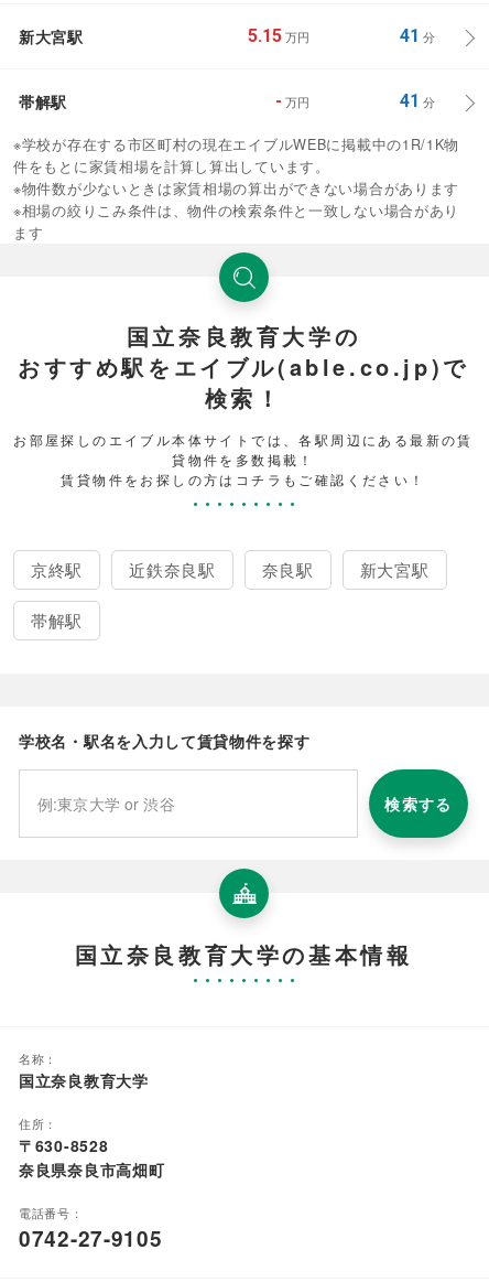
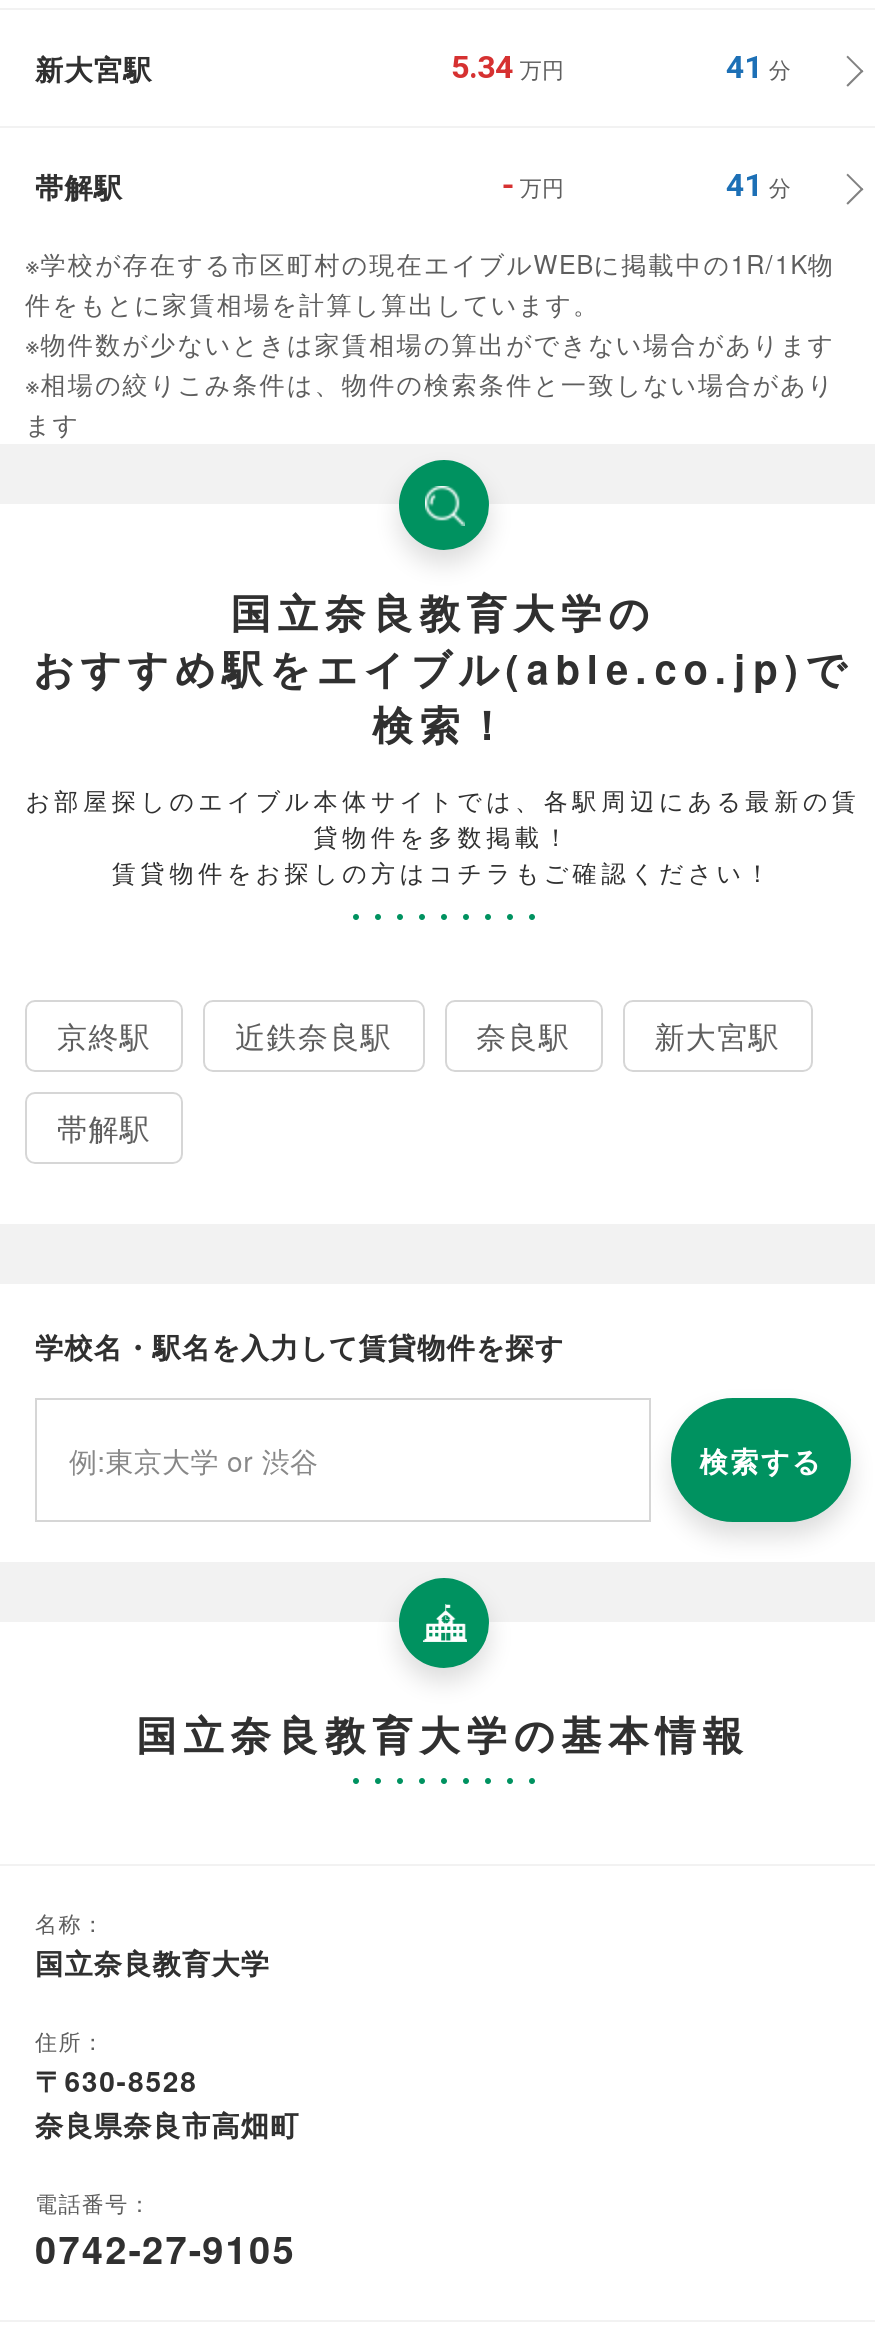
[248,25,310,46] 5.15 万円 -> [451,48,564,86] 5.34 万円

